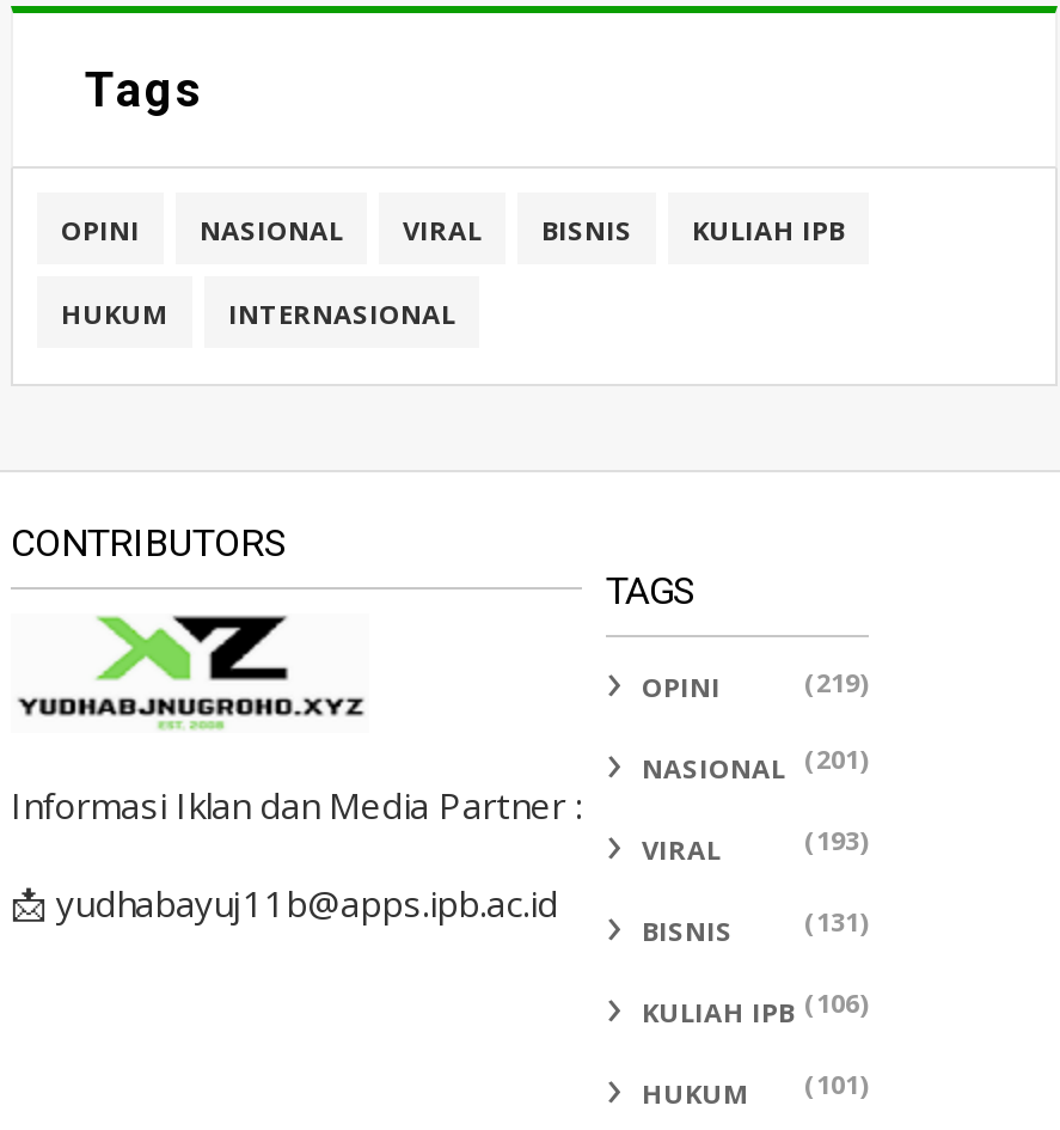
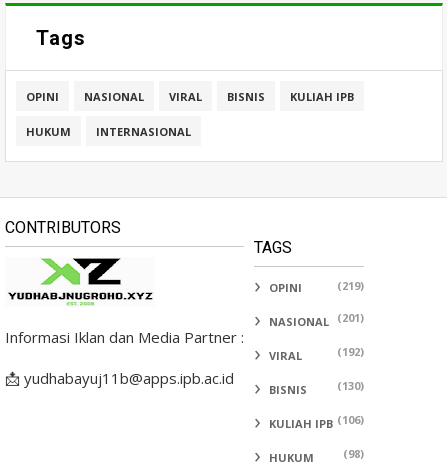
[804,820,869,856] (193) -> [337,343,364,358] (192)
[642,902,869,947] BISNIS (131) -> [269,377,364,396] BISNIS (130)
[642,1064,869,1110] HUKUM (101) -> [269,445,364,464] HUKUM (98)

